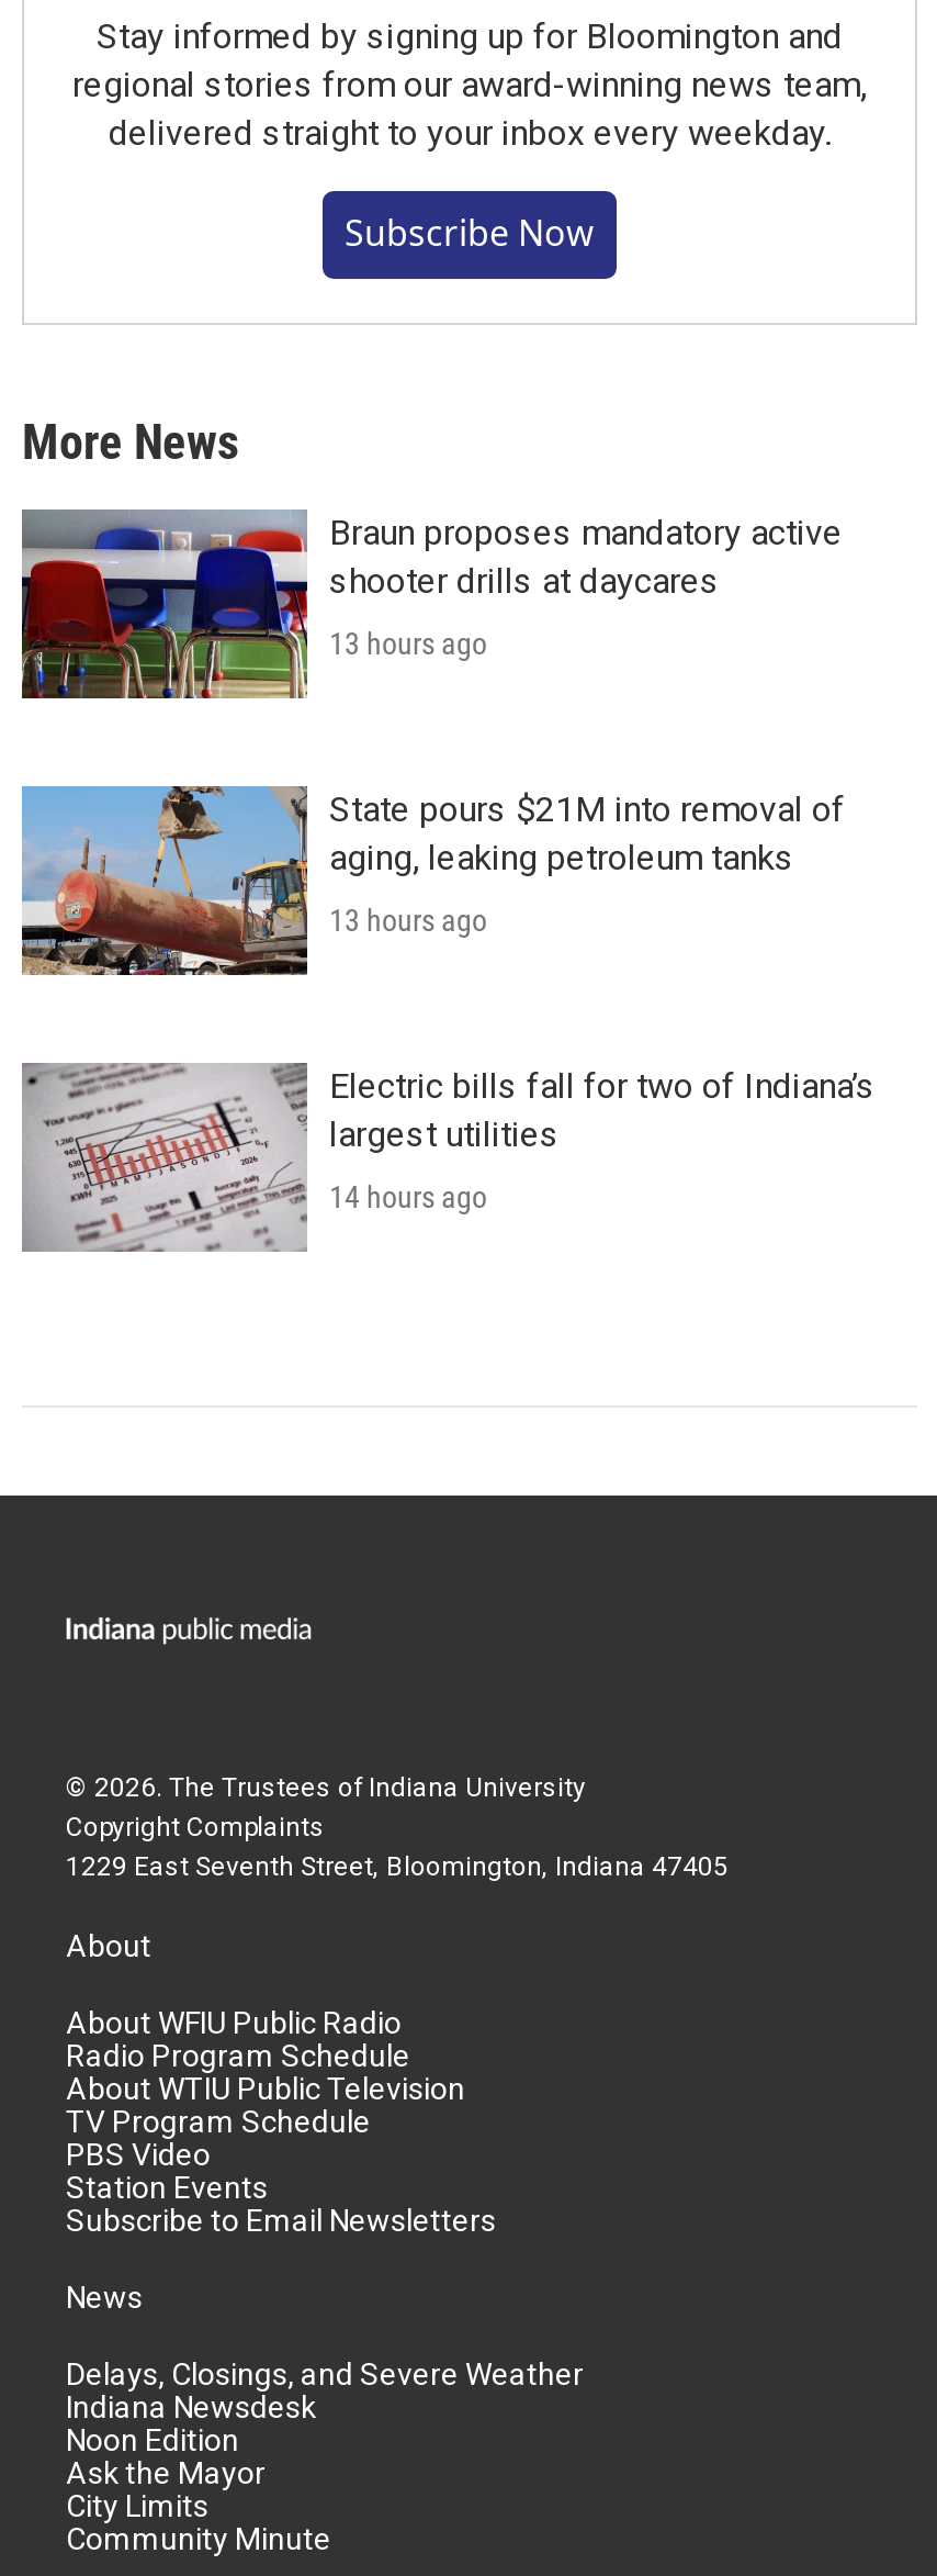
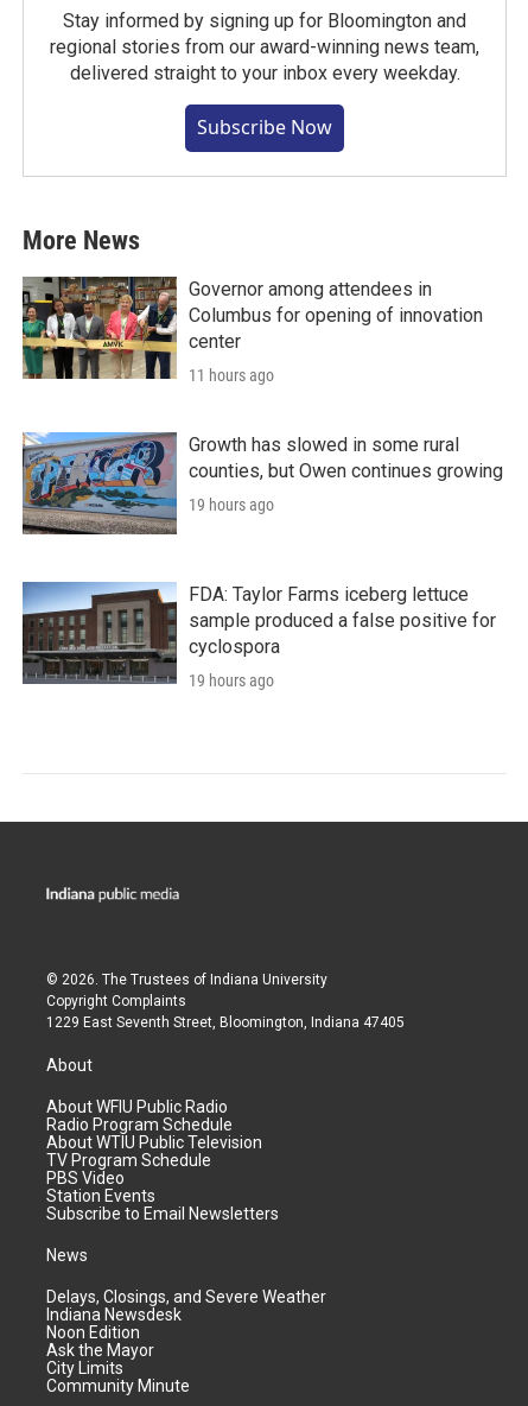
[20,509,843,701] [image] | Braun proposes mandatory active | shooter drills at daycares -> [21,275,483,380] [image] | Governor among attendees in | Columbus for opening of innovation | center
[329,626,487,661] 13 hours ago -> [189,366,274,385] 11 hours ago
[20,784,845,977] [image] | State pours $21M into removal of | aging, leaking petroleum tanks -> [21,431,503,536] [image] | Growth has slowed in some rural | counties, but Owen continues growing
[329,903,487,938] 13 hours ago -> [189,495,274,514] 19 hours ago
[22,1061,876,1254] [image] | Electric bills fall for two of Indiana’s | largest utilities -> [23,581,496,685] [image] | FDA: Taylor Farms iceberg lettuce | sample produced a false positive for | cyclospora
[329,1180,487,1215] 14 hours ago -> [189,671,274,690] 19 hours ago

